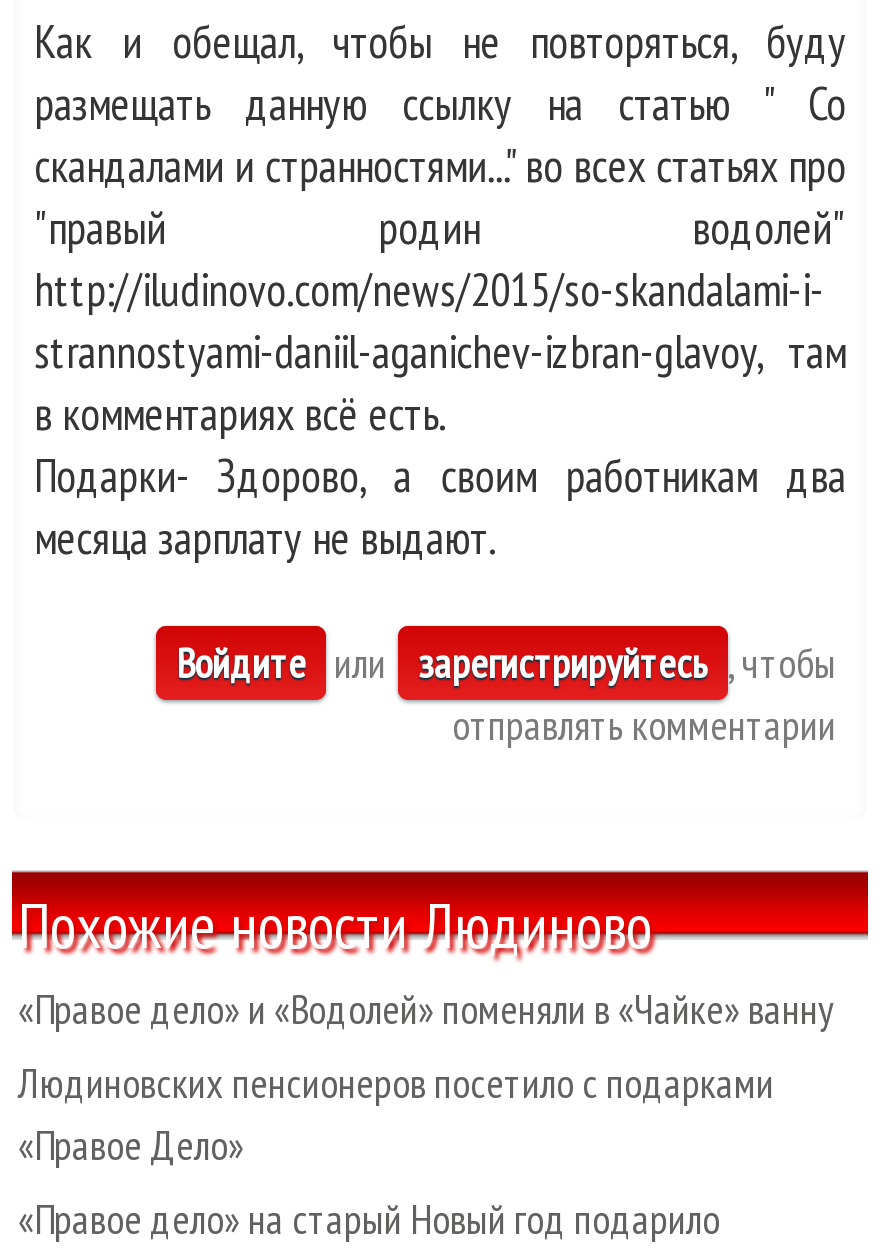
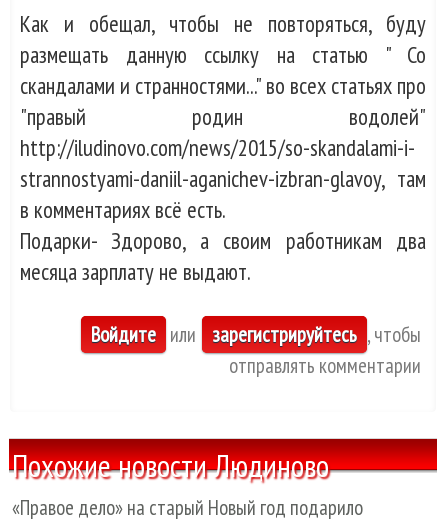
[18,981,834,1171] «Правое дело» и «Водолей» поменяли в «Чайке» ванну | Людиновских пенсионеров посетило с подарками | «Правое Дело» -> none

